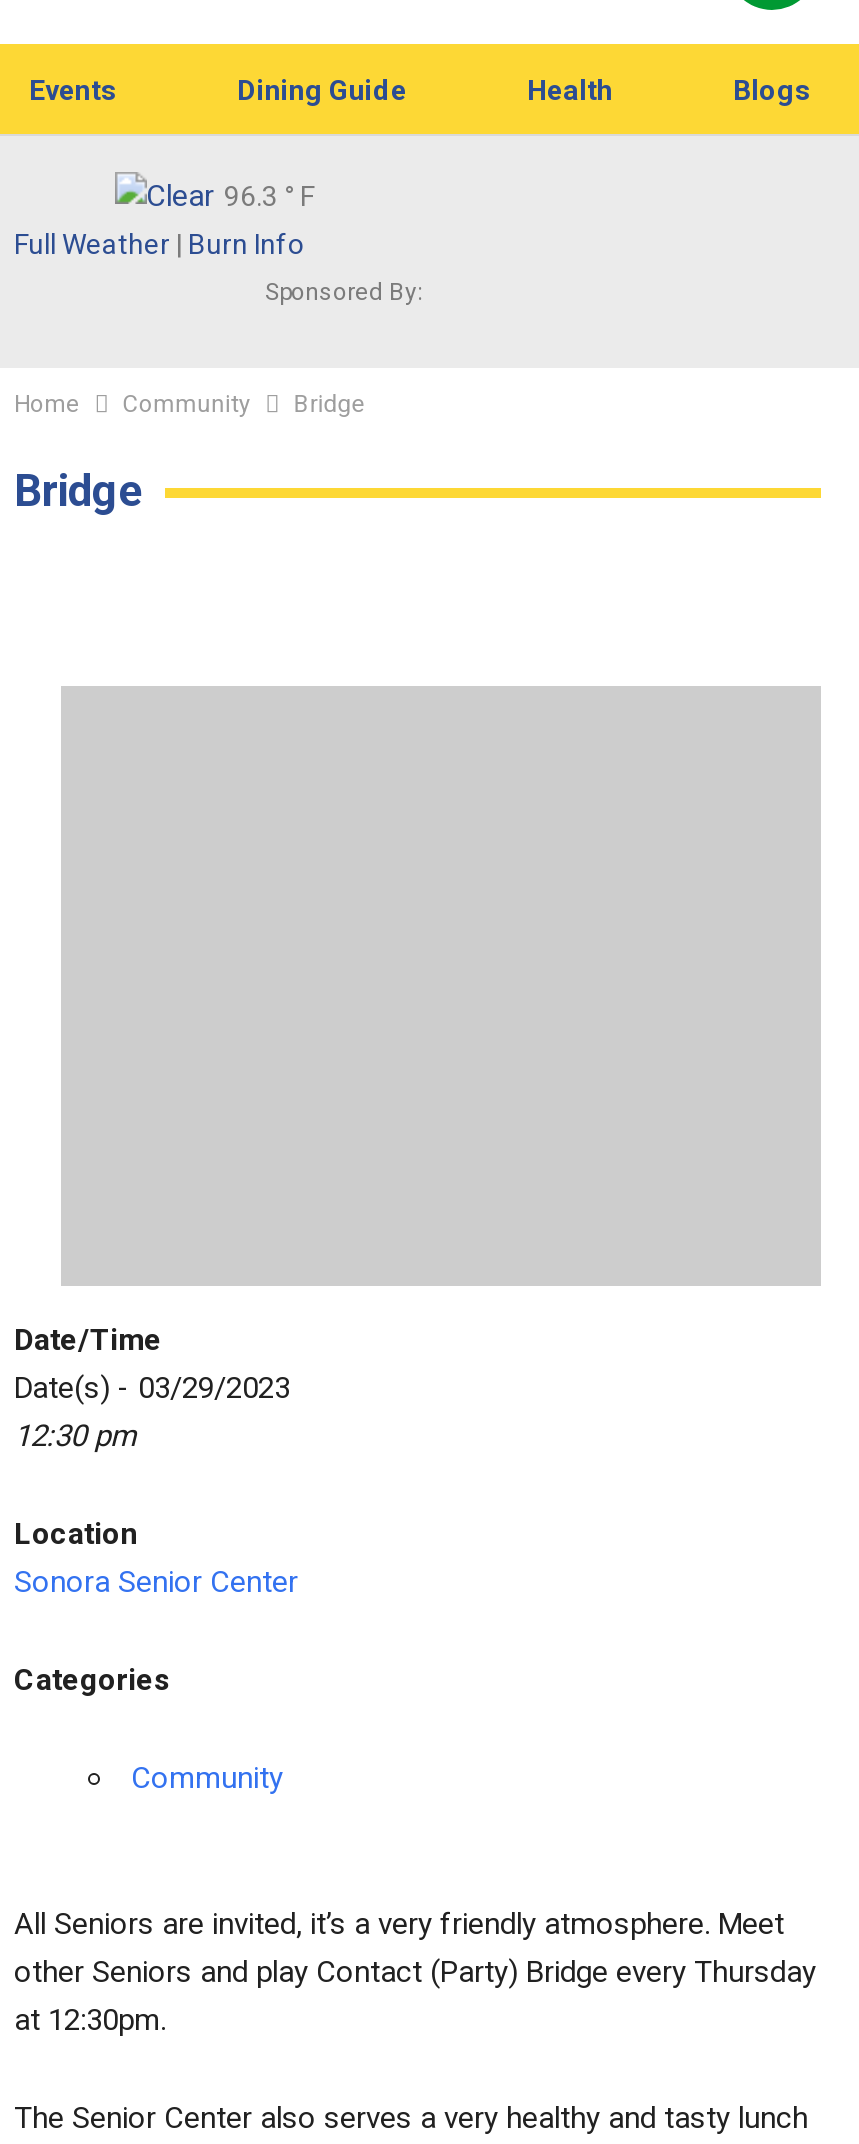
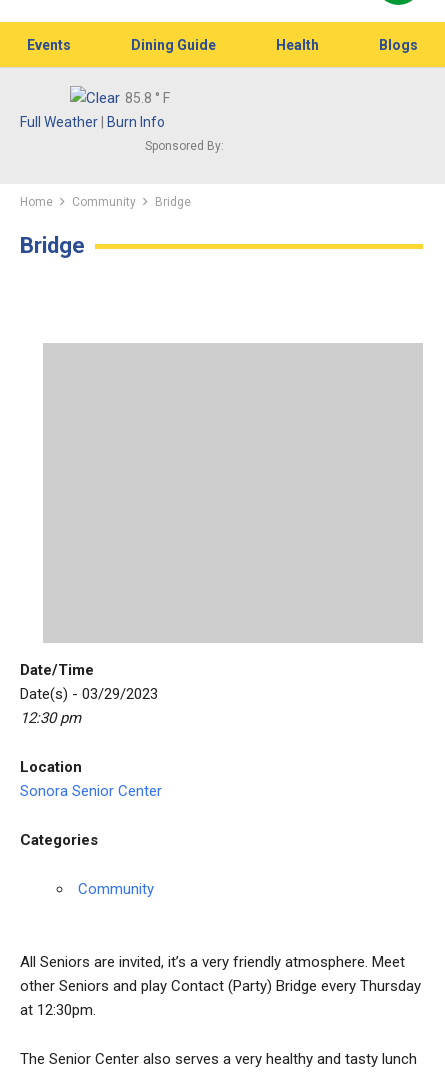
[224,180,314,212] 96.3 ° F -> [124,90,169,106] 85.8 ° F

